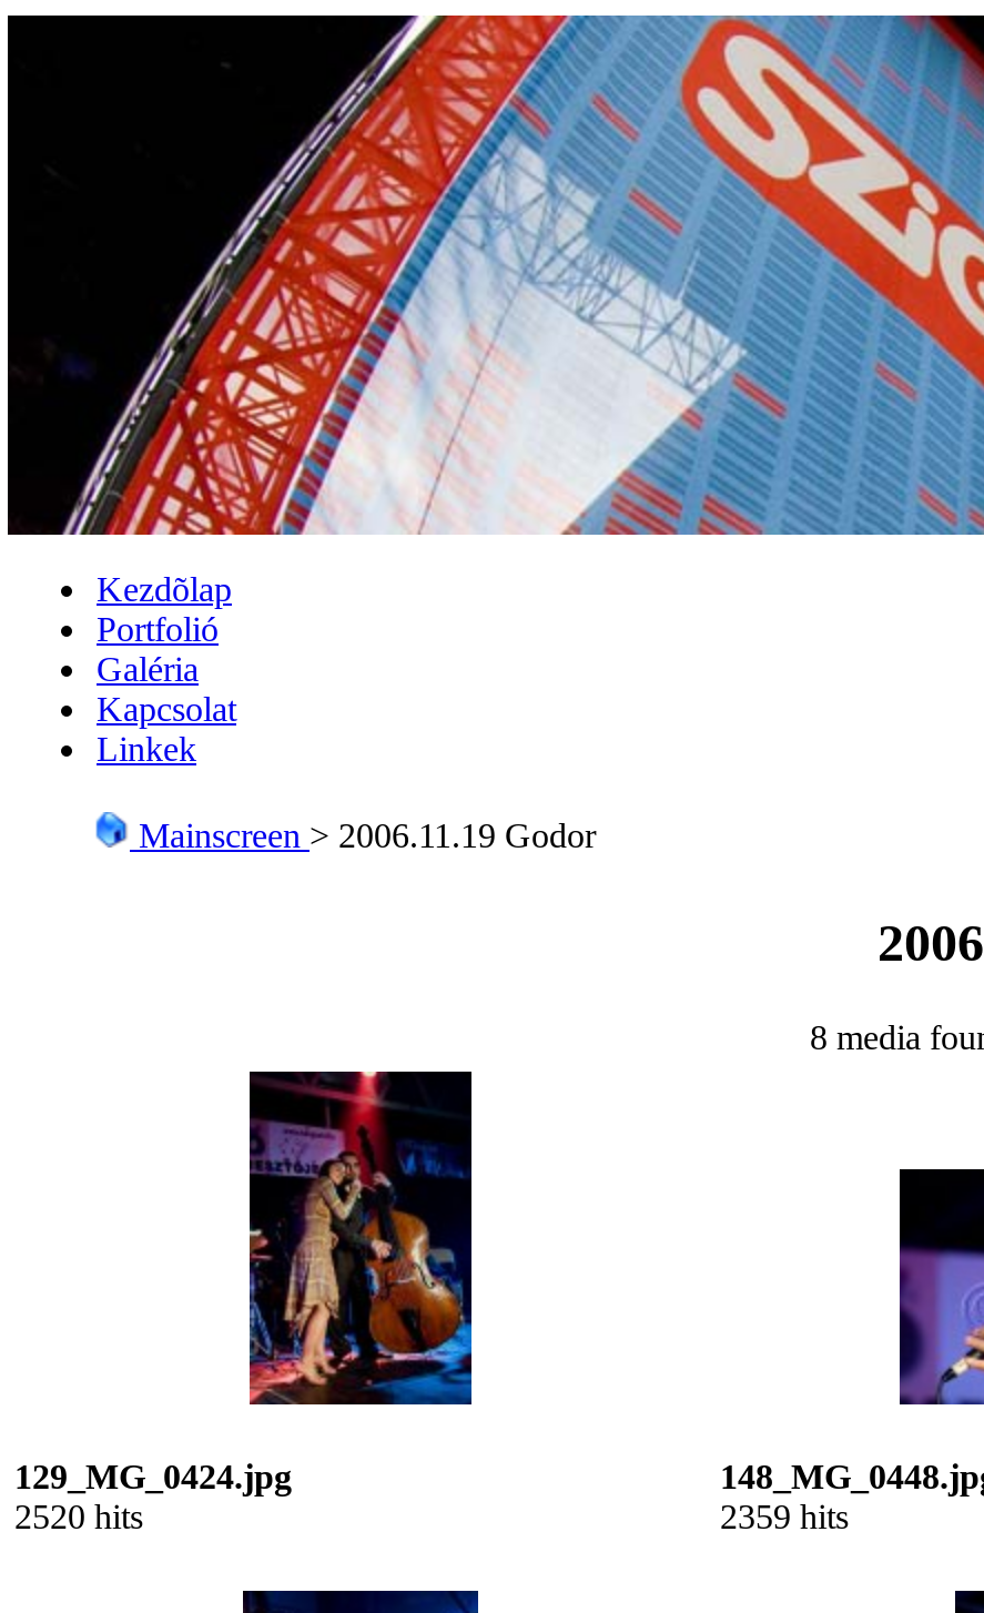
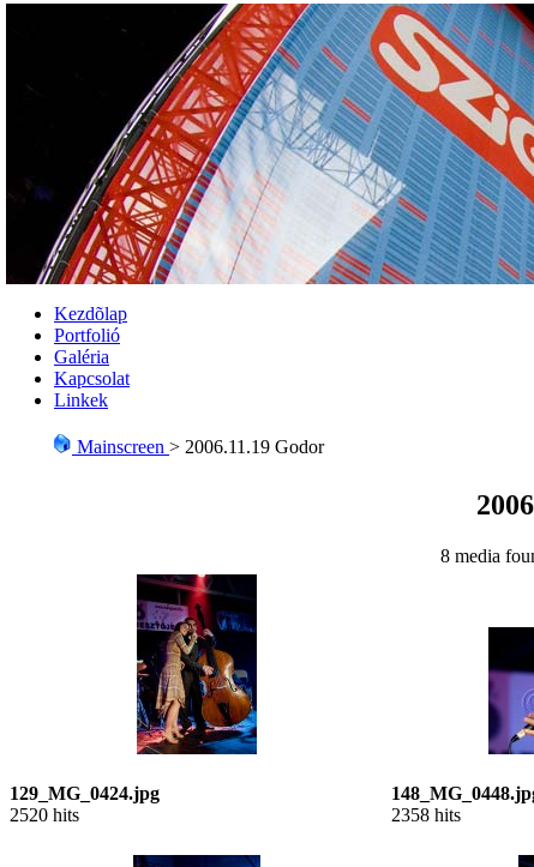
[720,1498,849,1535] 2359 hits -> [391,805,461,825] 2358 hits

